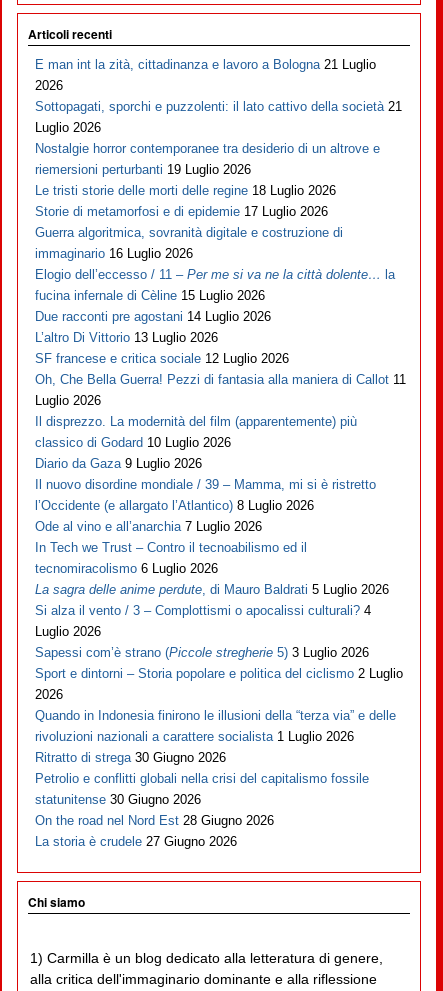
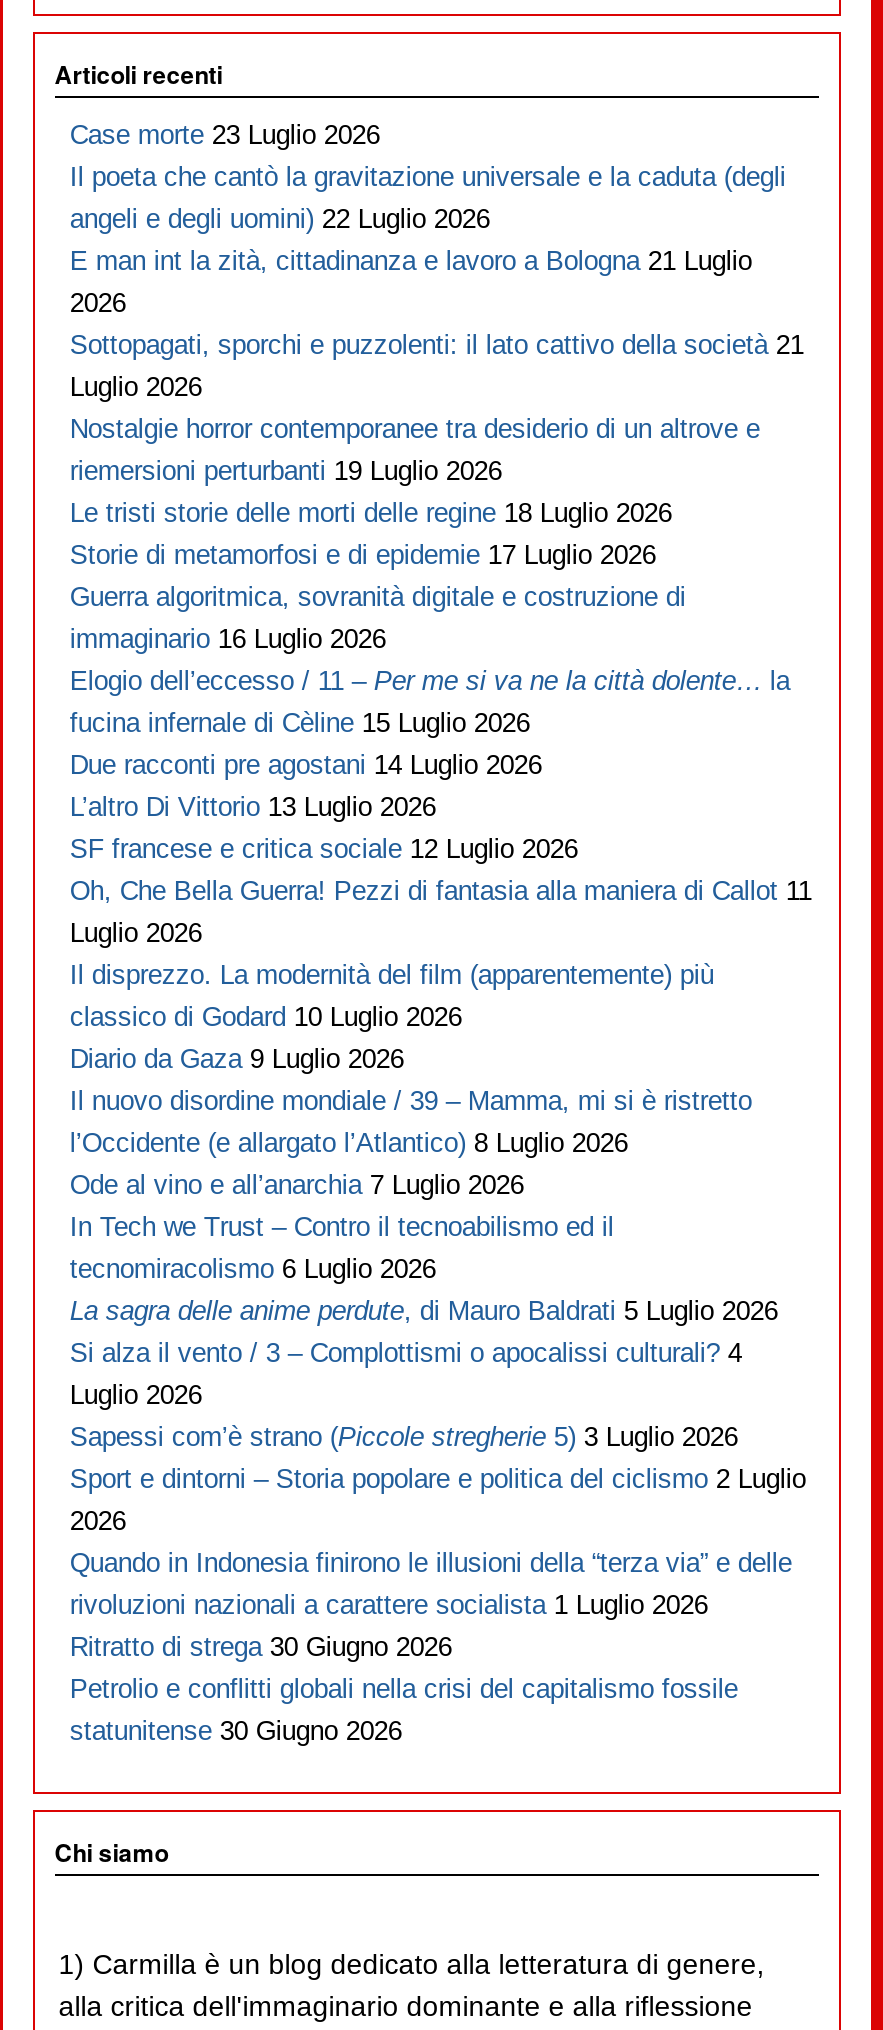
none -> [70,119,786,233] Case morte 23 Luglio 2026 | Il poeta che cantò la gravitazione universale e la caduta (degli | angeli e degli uomini) 22 Luglio 2026
moved [35,56,406,806] -> [70,245,812,1745]: E man int la zità, cittadinanza e lavoro a Bologna 21 Luglio | 2026 | Sottopagati, sporchi e puzzolenti: il lato cattivo della società 21 | ... | Petrolio e conflitti globali nella crisi del capitalismo fossile | statunitense 30 Giugno 2026
[35,812,274,848] On the road nel Nord Est 28 Giugno 2026 | La storia è crudele 27 Giugno 2026 -> none

